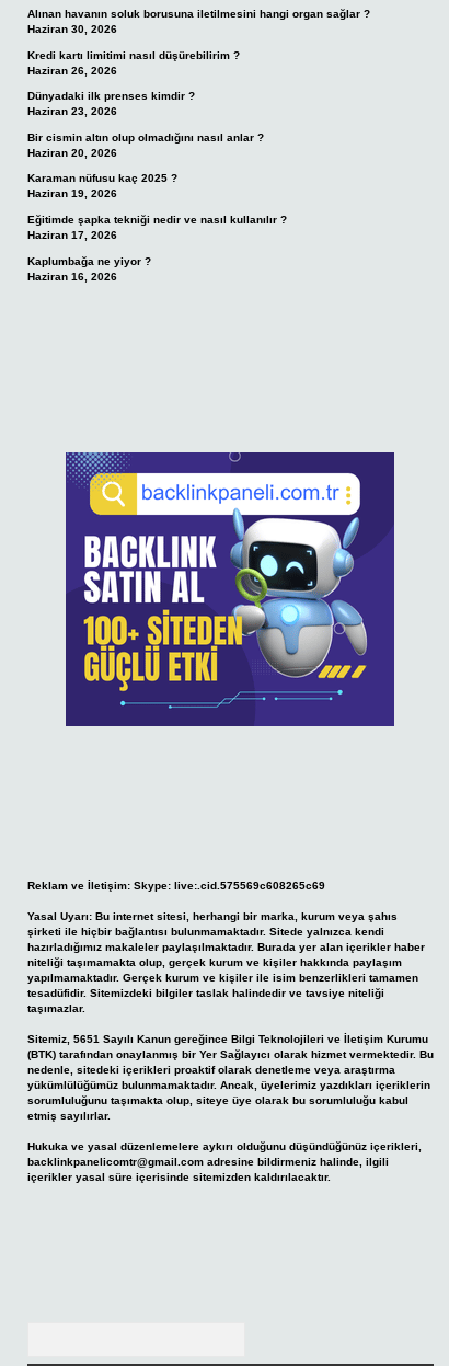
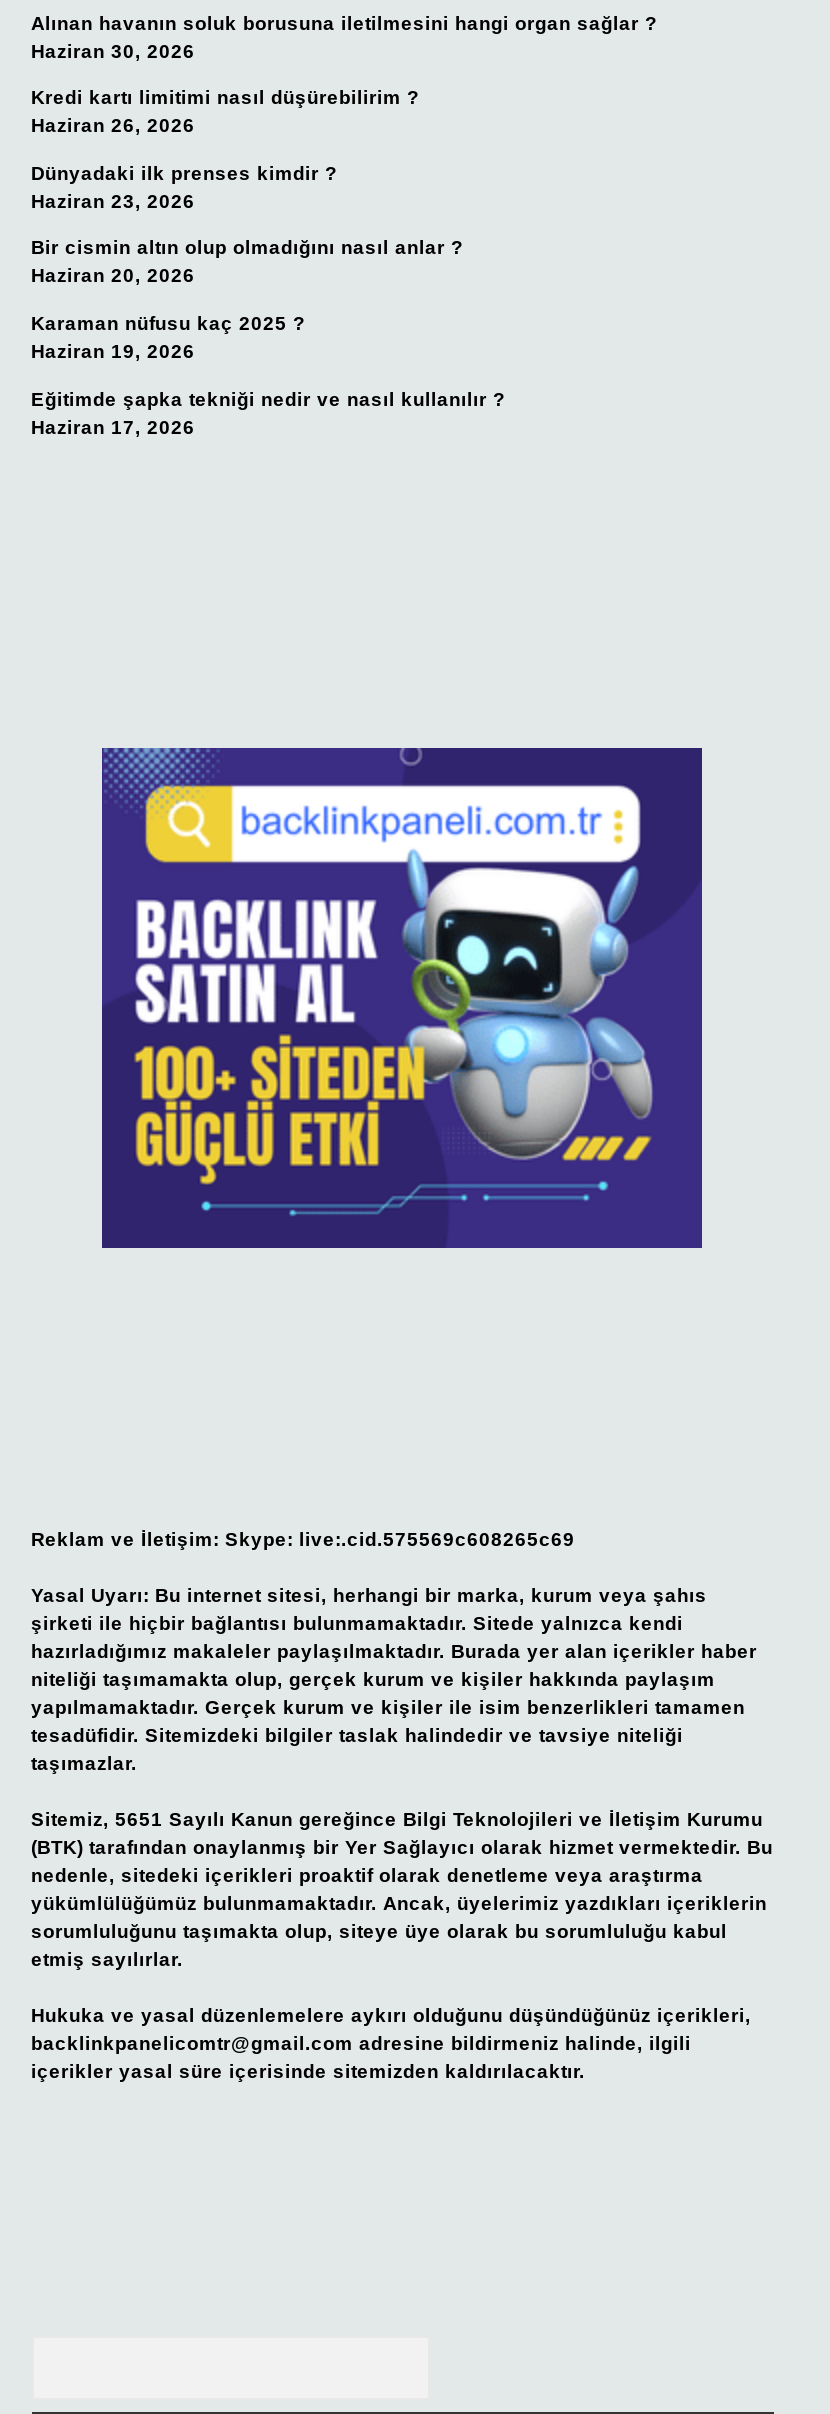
[27,255,151,282] Kaplumbağa ne yiyor ? | Haziran 16, 2026 -> none

